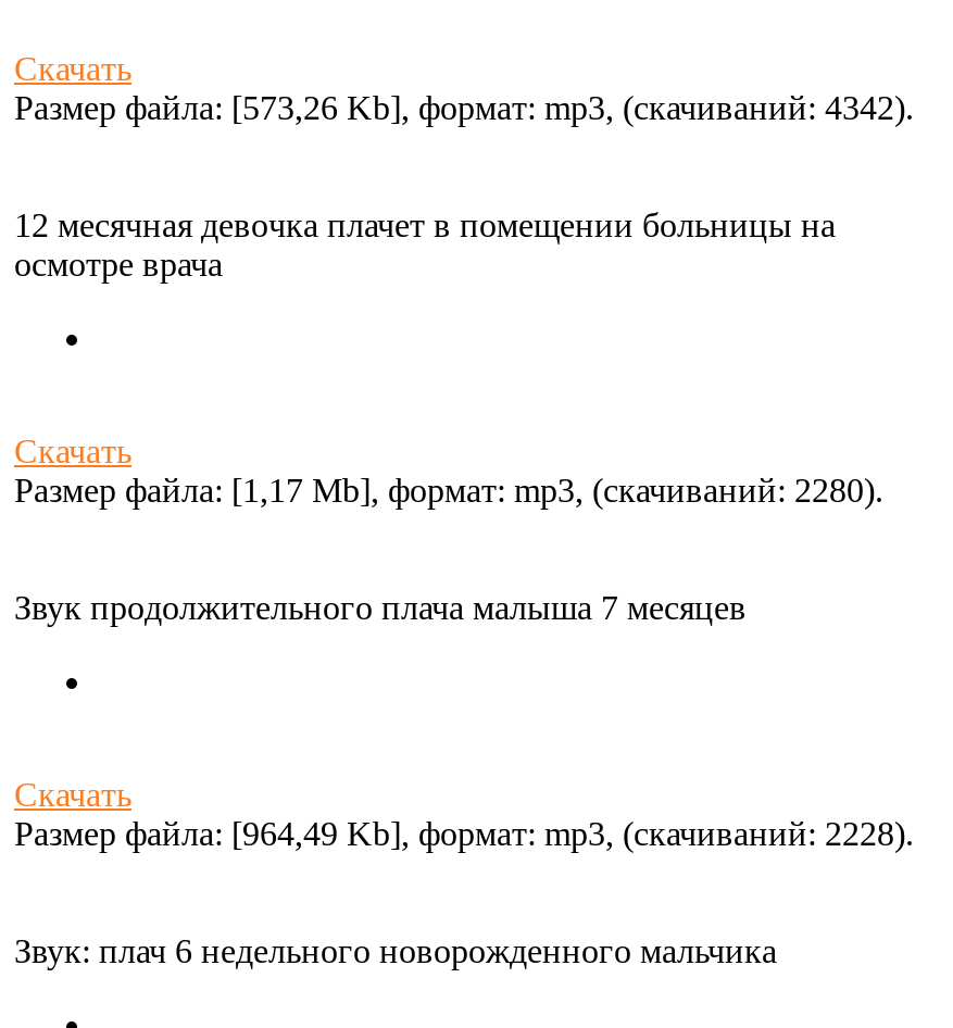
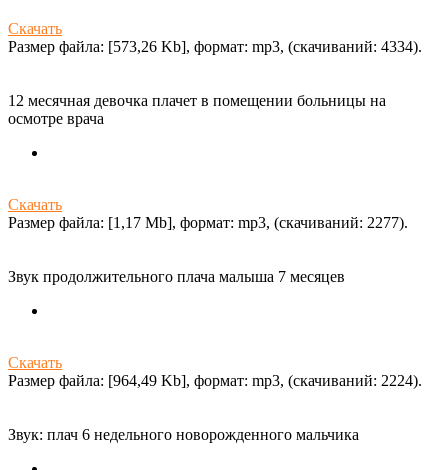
[14,89,914,126] Размер файла: [573,26 Kb], формат: mp3, (cкачиваний: 4342). -> [8,38,422,55] Размер файла: [573,26 Kb], формат: mp3, (cкачиваний: 4334).
[14,471,883,508] Размер файла: [1,17 Mb], формат: mp3, (cкачиваний: 2280). -> [8,214,408,231] Размер файла: [1,17 Mb], формат: mp3, (cкачиваний: 2277).
[14,815,914,852] Размер файла: [964,49 Kb], формат: mp3, (cкачиваний: 2228). -> [8,372,422,389] Размер файла: [964,49 Kb], формат: mp3, (cкачиваний: 2224).

